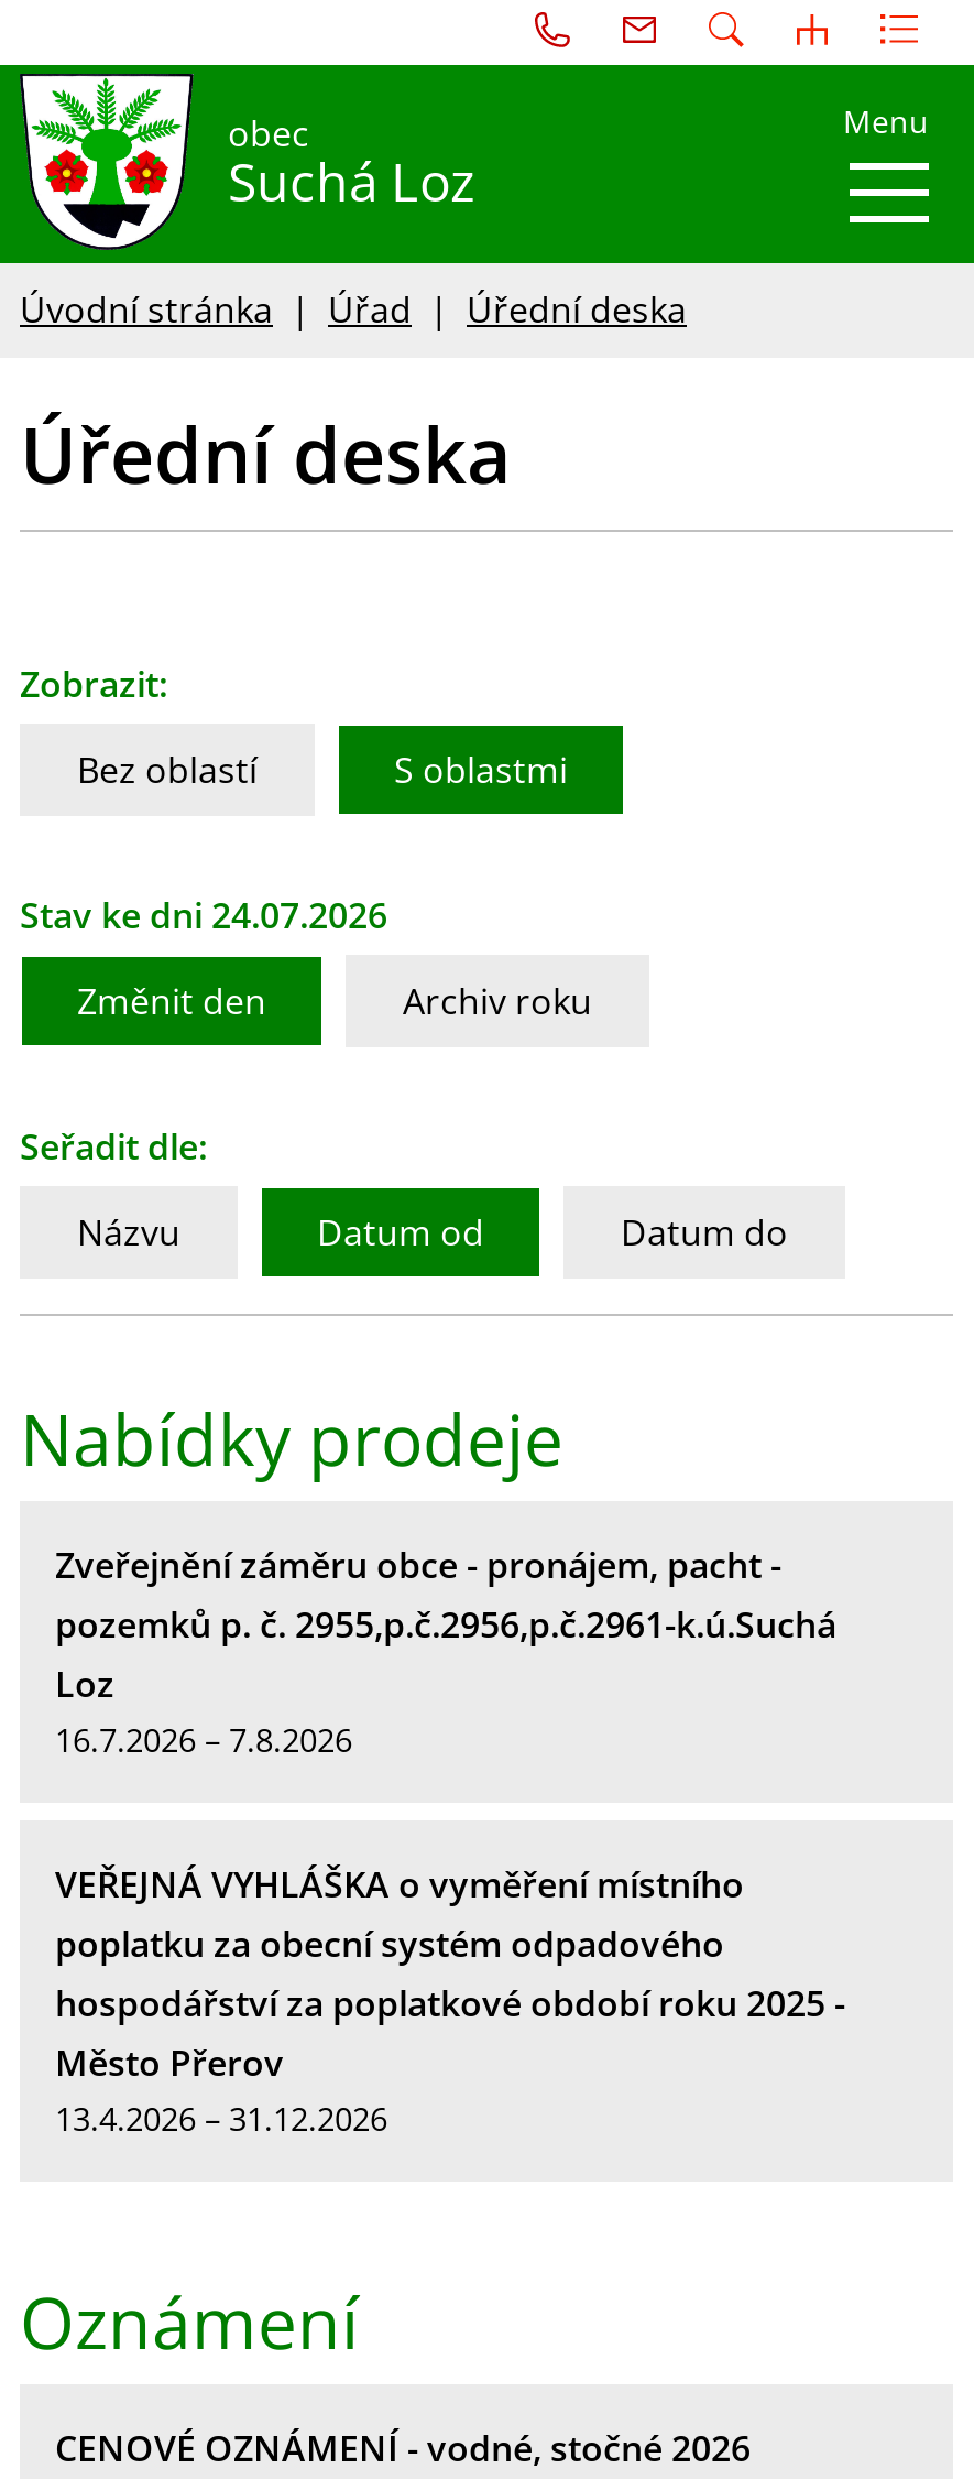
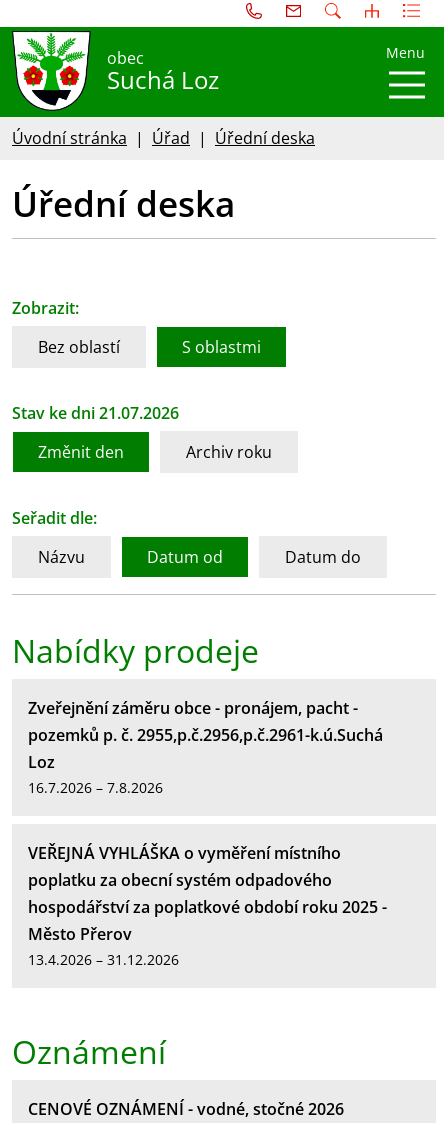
[20,890,387,939] Stav ke dni 24.07.2026 -> [12,402,179,424] Stav ke dni 21.07.2026

